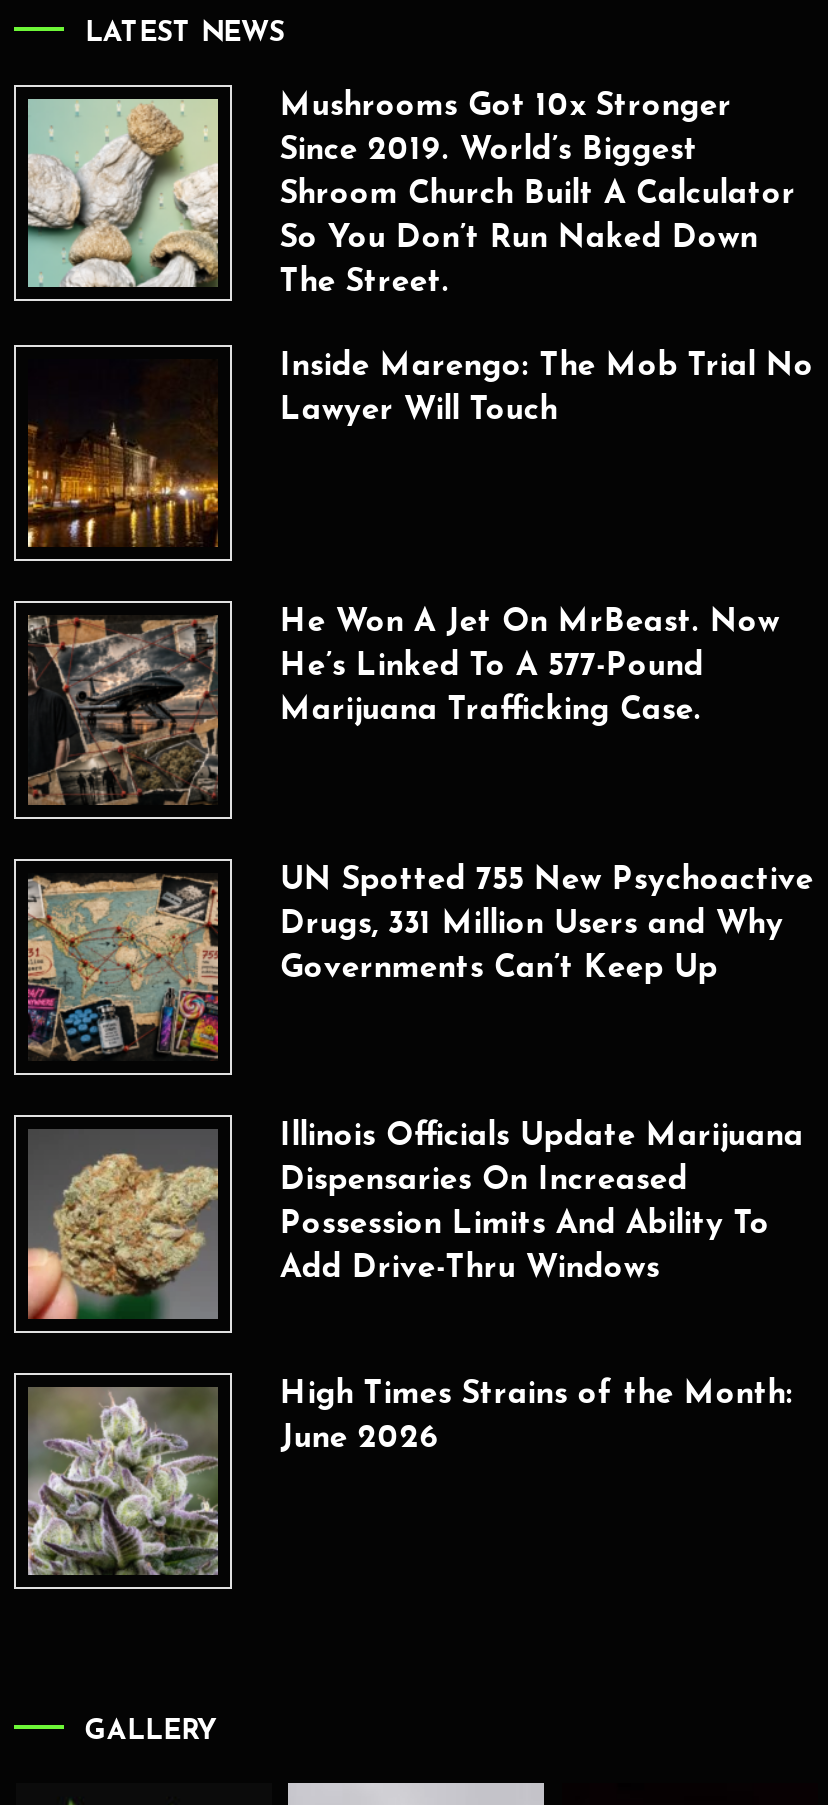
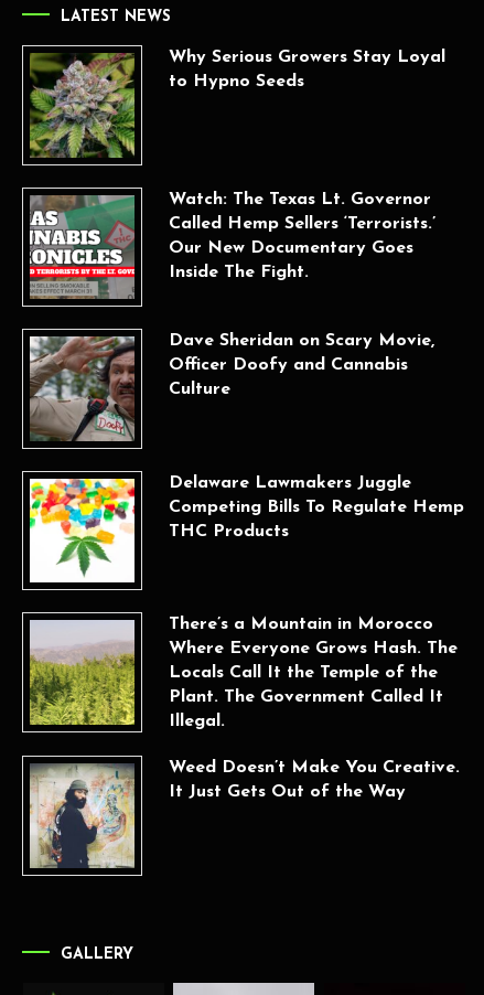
[26,90,796,298] [image] | Mushrooms Got 10x Stronger | Since 2019. World’s Biggest | Shroom Church Built A Calculator | So You Don’t Run Naked Down | The Street. -> [29,49,445,159] [image] | Why Serious Growers Stay Loyal | to Hypno Seeds
[14,341,814,563] [image] | Inside Marengo: The Mob Trial No | Lawyer Will Touch -> [22,186,435,309] [image] | Watch: The Texas Lt. Governor | Called Hemp Sellers ‘Terrorists.’ | Our New Documentary Goes | Inside The Fight.
[14,597,780,821] [image] | He Won A Jet On MrBeast. Now | He’s Linked To A 577-Pound | Marijuana Trafficking Case. -> [22,328,434,451] [image] | Dave Sheridan on Scary Movie, | Officer Doofy and Cannabis | Culture
[14,855,814,1077] [image] | UN Spotted 755 New Psychoactive | Drugs, 331 Million Users and Why | Governments Can’t Keep Up -> [22,470,464,592] [image] | Delaware Lawmakers Juggle | Competing Bills To Regulate Hemp | THC Products
[14,1111,804,1335] [image] | Illinois Officials Update Marijuana | Dispensaries On Increased | Possession Limits And Ability To | Add Drive-Thru Windows -> [22,611,457,735] [image] | There’s a Mountain in Morocco | Where Everyone Grows Hash. The | Locals Call It the Temple of the | Plant. The Government Called It | Illegal.
[26,1378,794,1575] [image] | High Times Strains of the Month: | June 2026 -> [30,759,460,868] [image] | Weed Doesn’t Make You Creative. | It Just Gets Out of the Way

